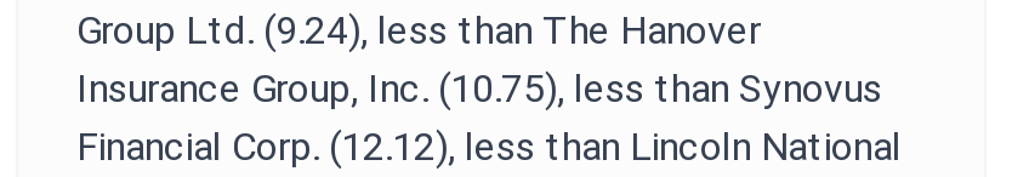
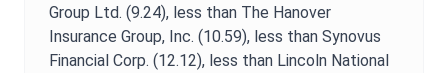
[76,65,882,112] Insurance Group, Inc. (10.75), less than Synovus -> [49,27,381,46] Insurance Group, Inc. (10.59), less than Synovus

